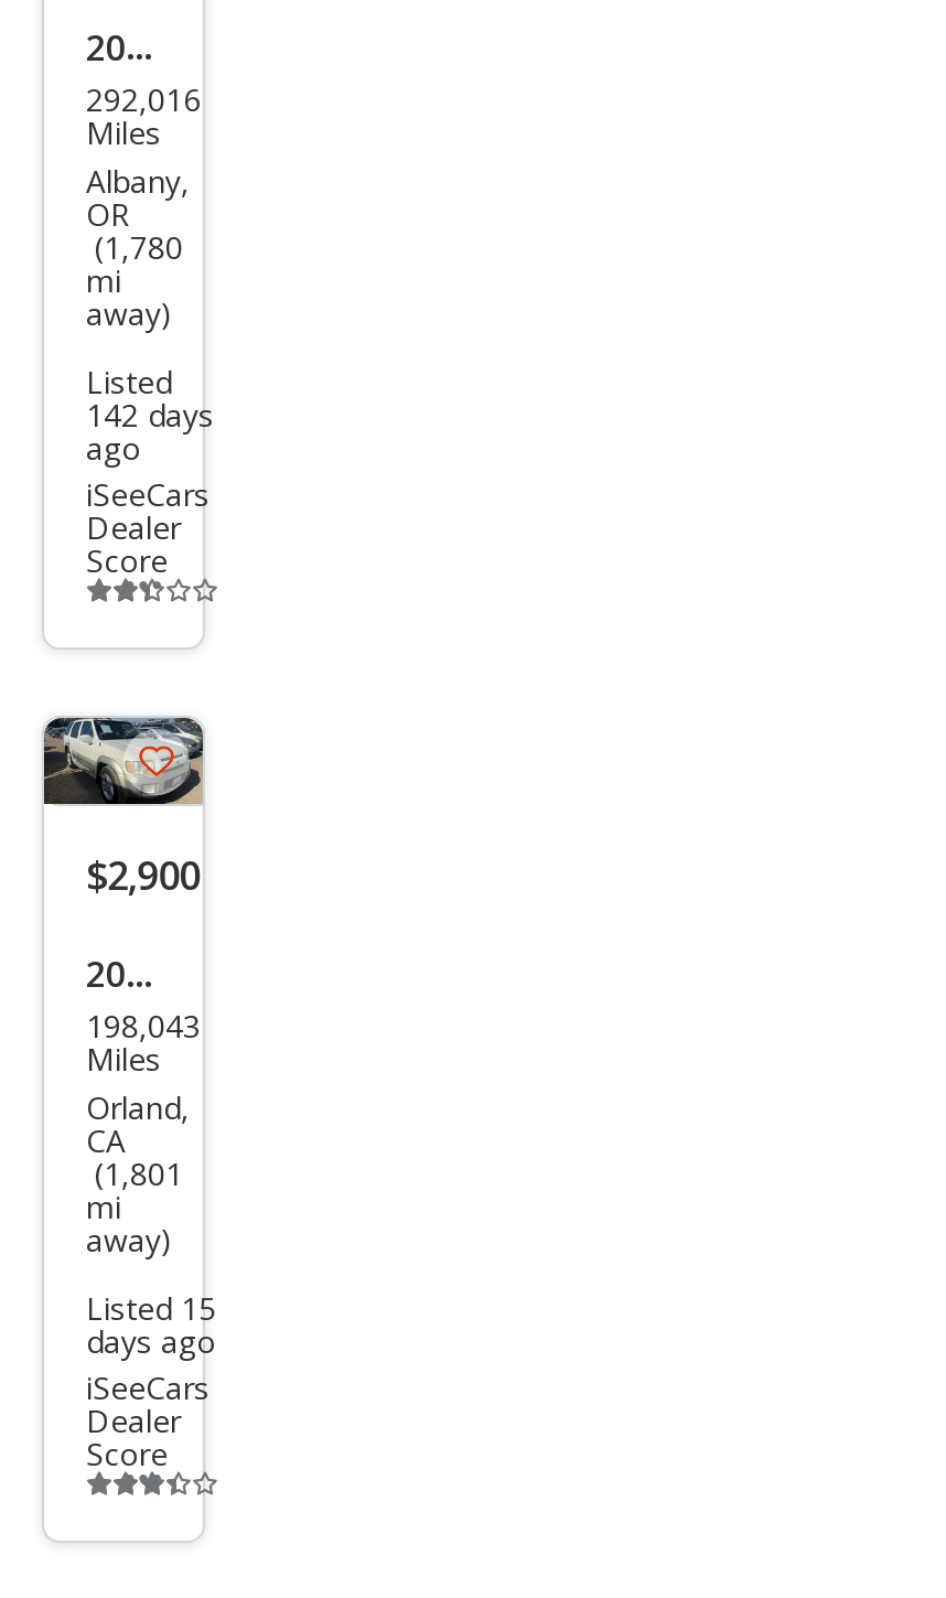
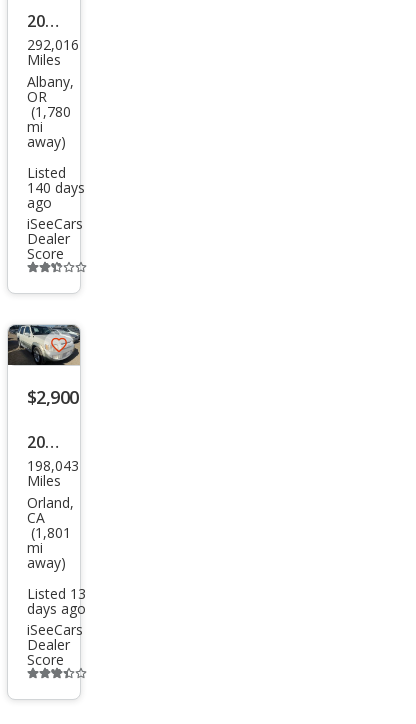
[86,393,214,435] 142 days -> [27,178,85,197] 140 days
[86,1287,216,1329] Listed 15 -> [27,584,86,603] Listed 13

